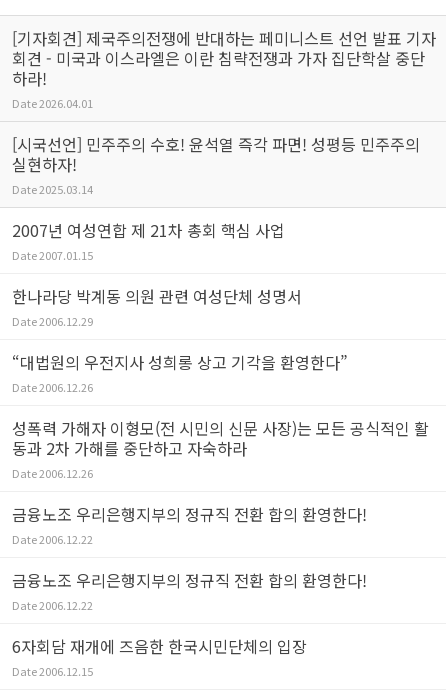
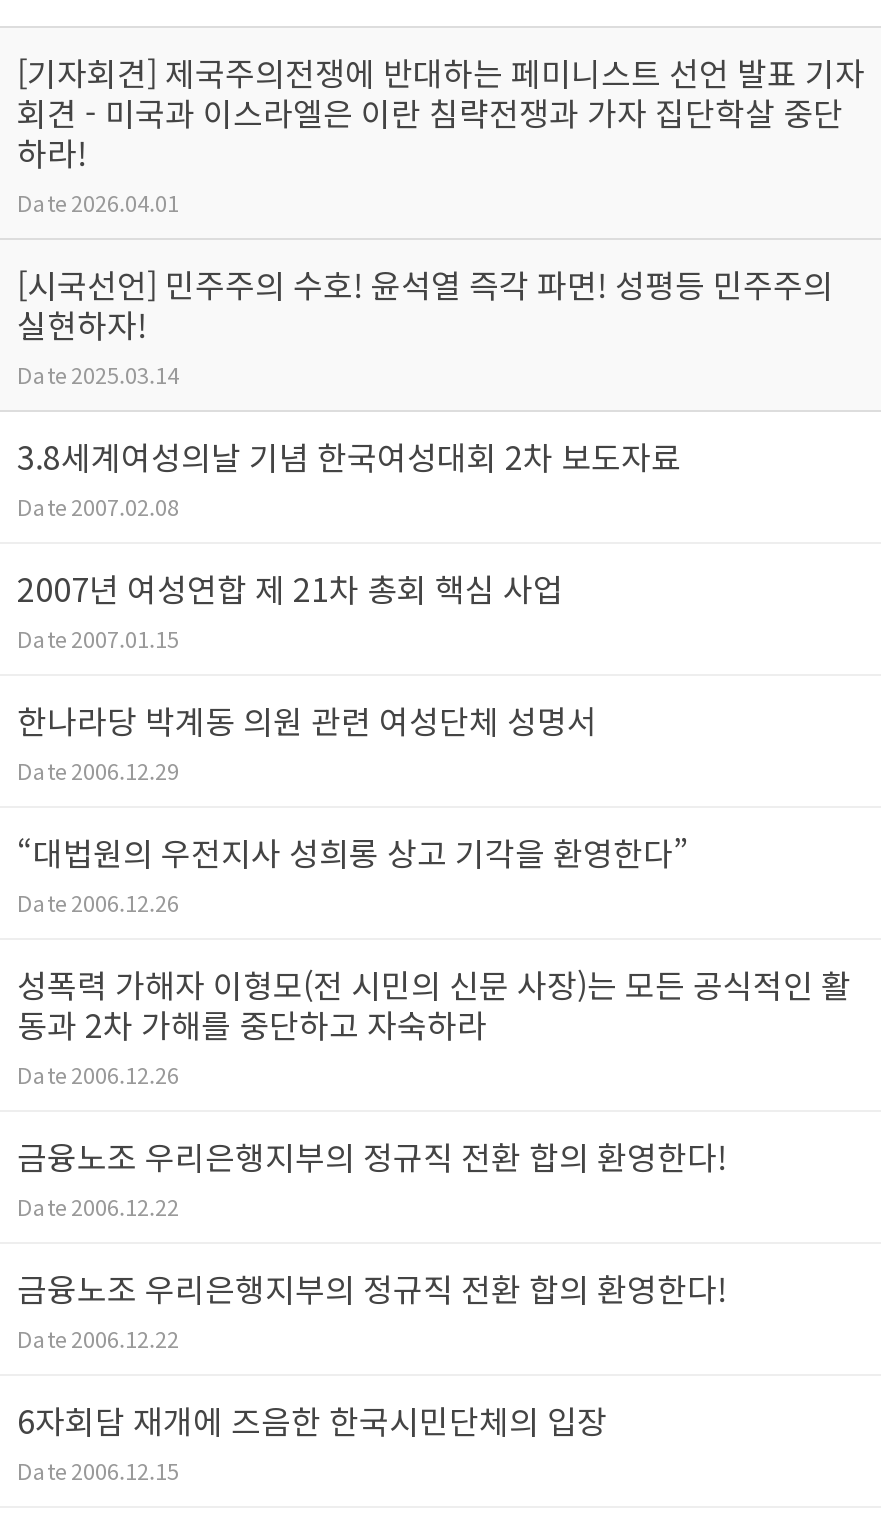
none -> [17,432,681,522] 3.8세계여성의날 기념 한국여성대회 2차 보도자료 | Date 2007.02.08

